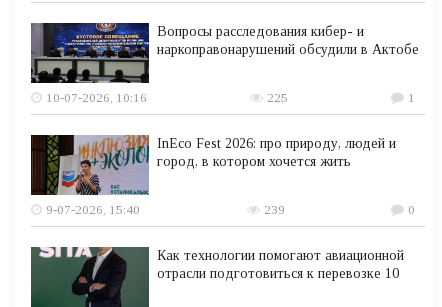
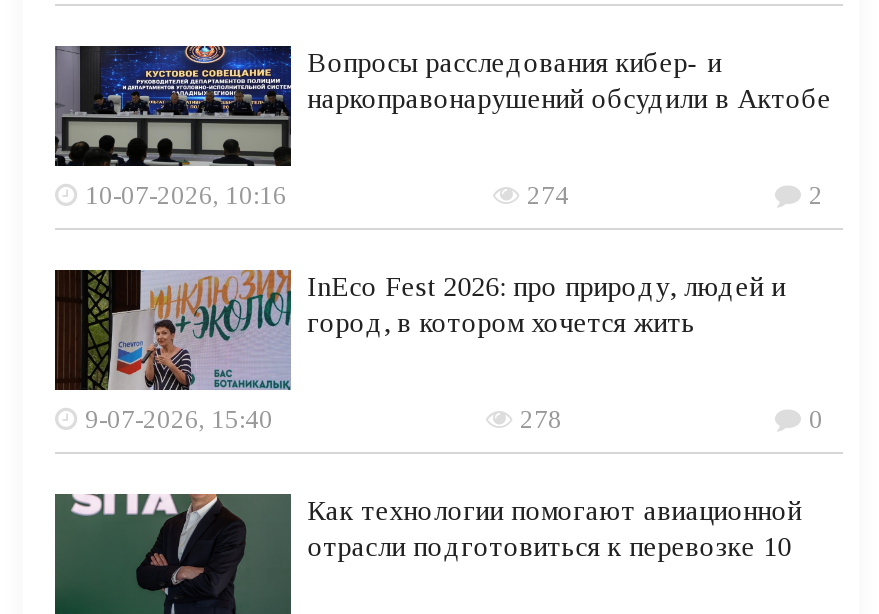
[267,90,288,105] 225 -> [527,180,569,210] 274
[408,90,415,105] 1 -> [809,180,823,210] 2
[263,202,284,217] 239 -> [520,404,562,434] 278

